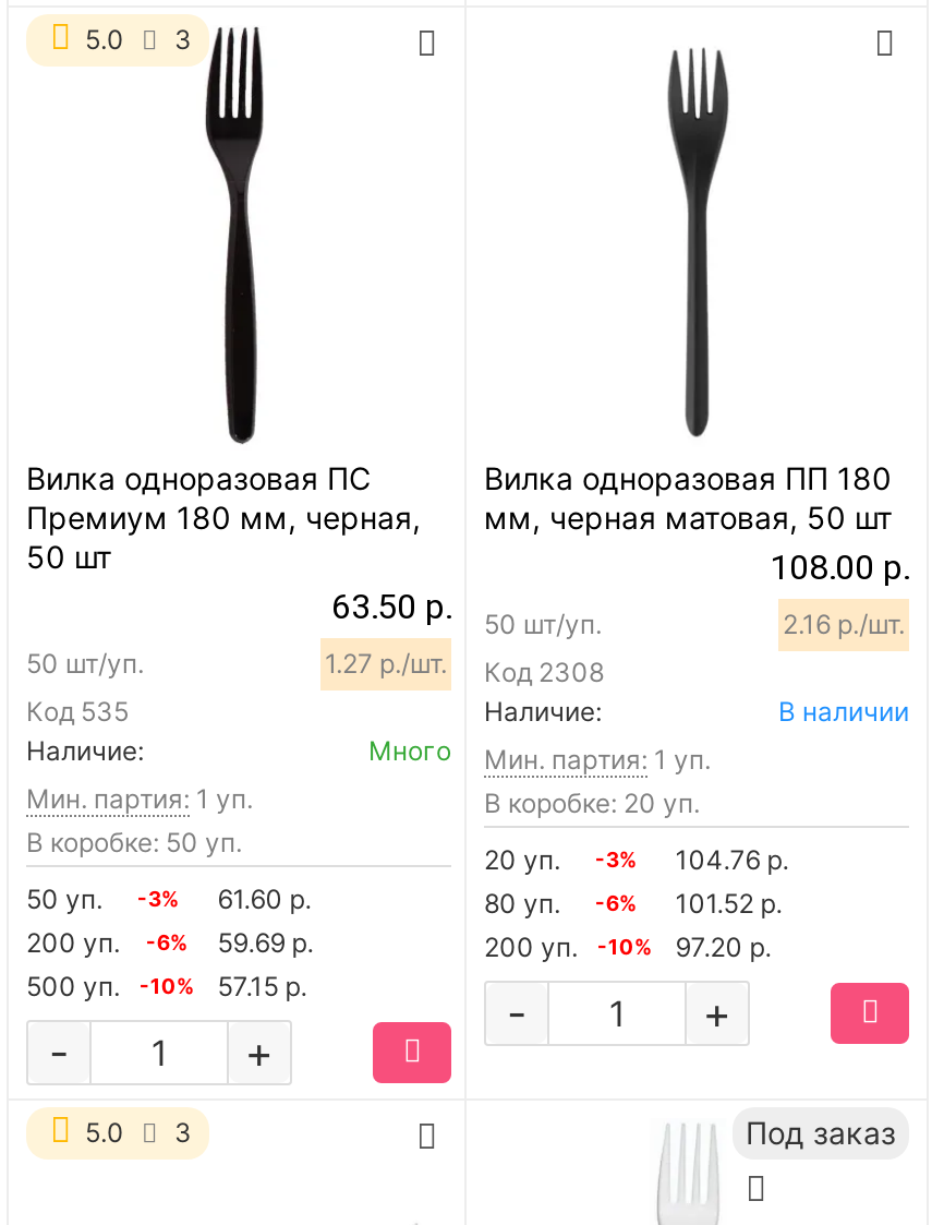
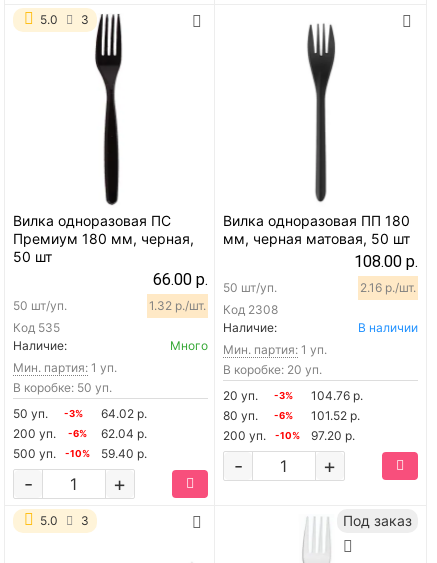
[331,586,602,640] 63.50 р. 50 шт/уп. -> [153,270,277,295] 66.00 р. 50 шт/уп.
[325,647,604,688] 1.27 р./шт. Код 2308 -> [149,298,278,317] 1.32 р./шт. Код 2308
[26,882,311,915] 50 уп. -3% 61.60 р. -> [13,406,147,421] 50 уп. -3% 64.02 р.
[26,926,314,959] 200 уп. -6% 59.69 р. -> [13,426,147,441] 200 уп. -6% 62.04 р.
[26,970,307,1002] 500 уп. -10% 57.15 р. -> [13,446,147,461] 500 уп. -10% 59.40 р.

